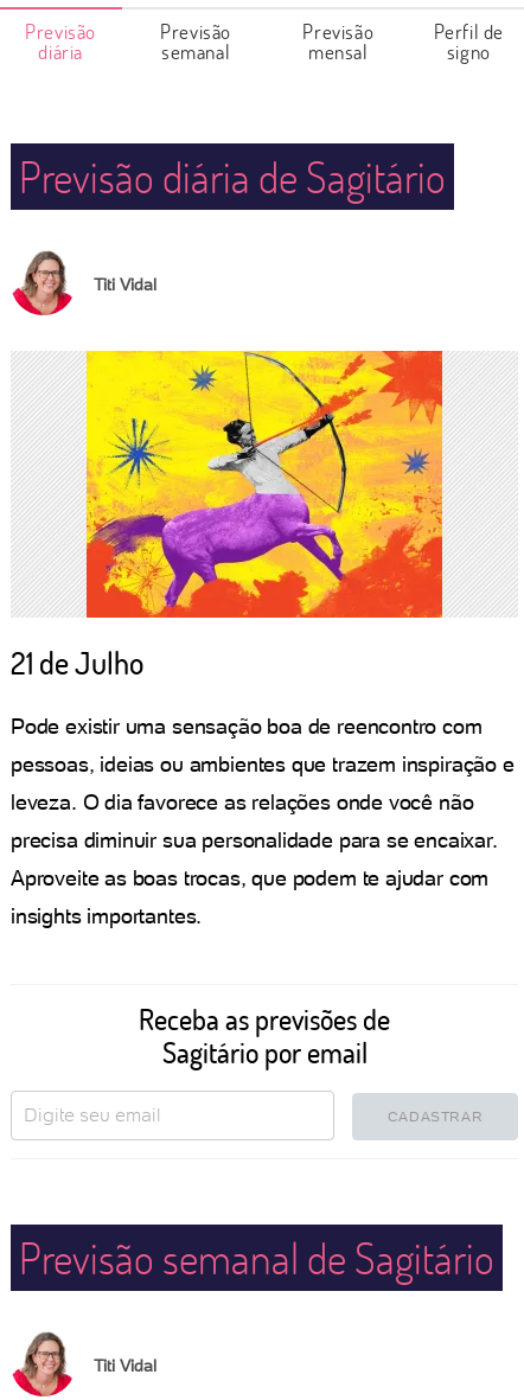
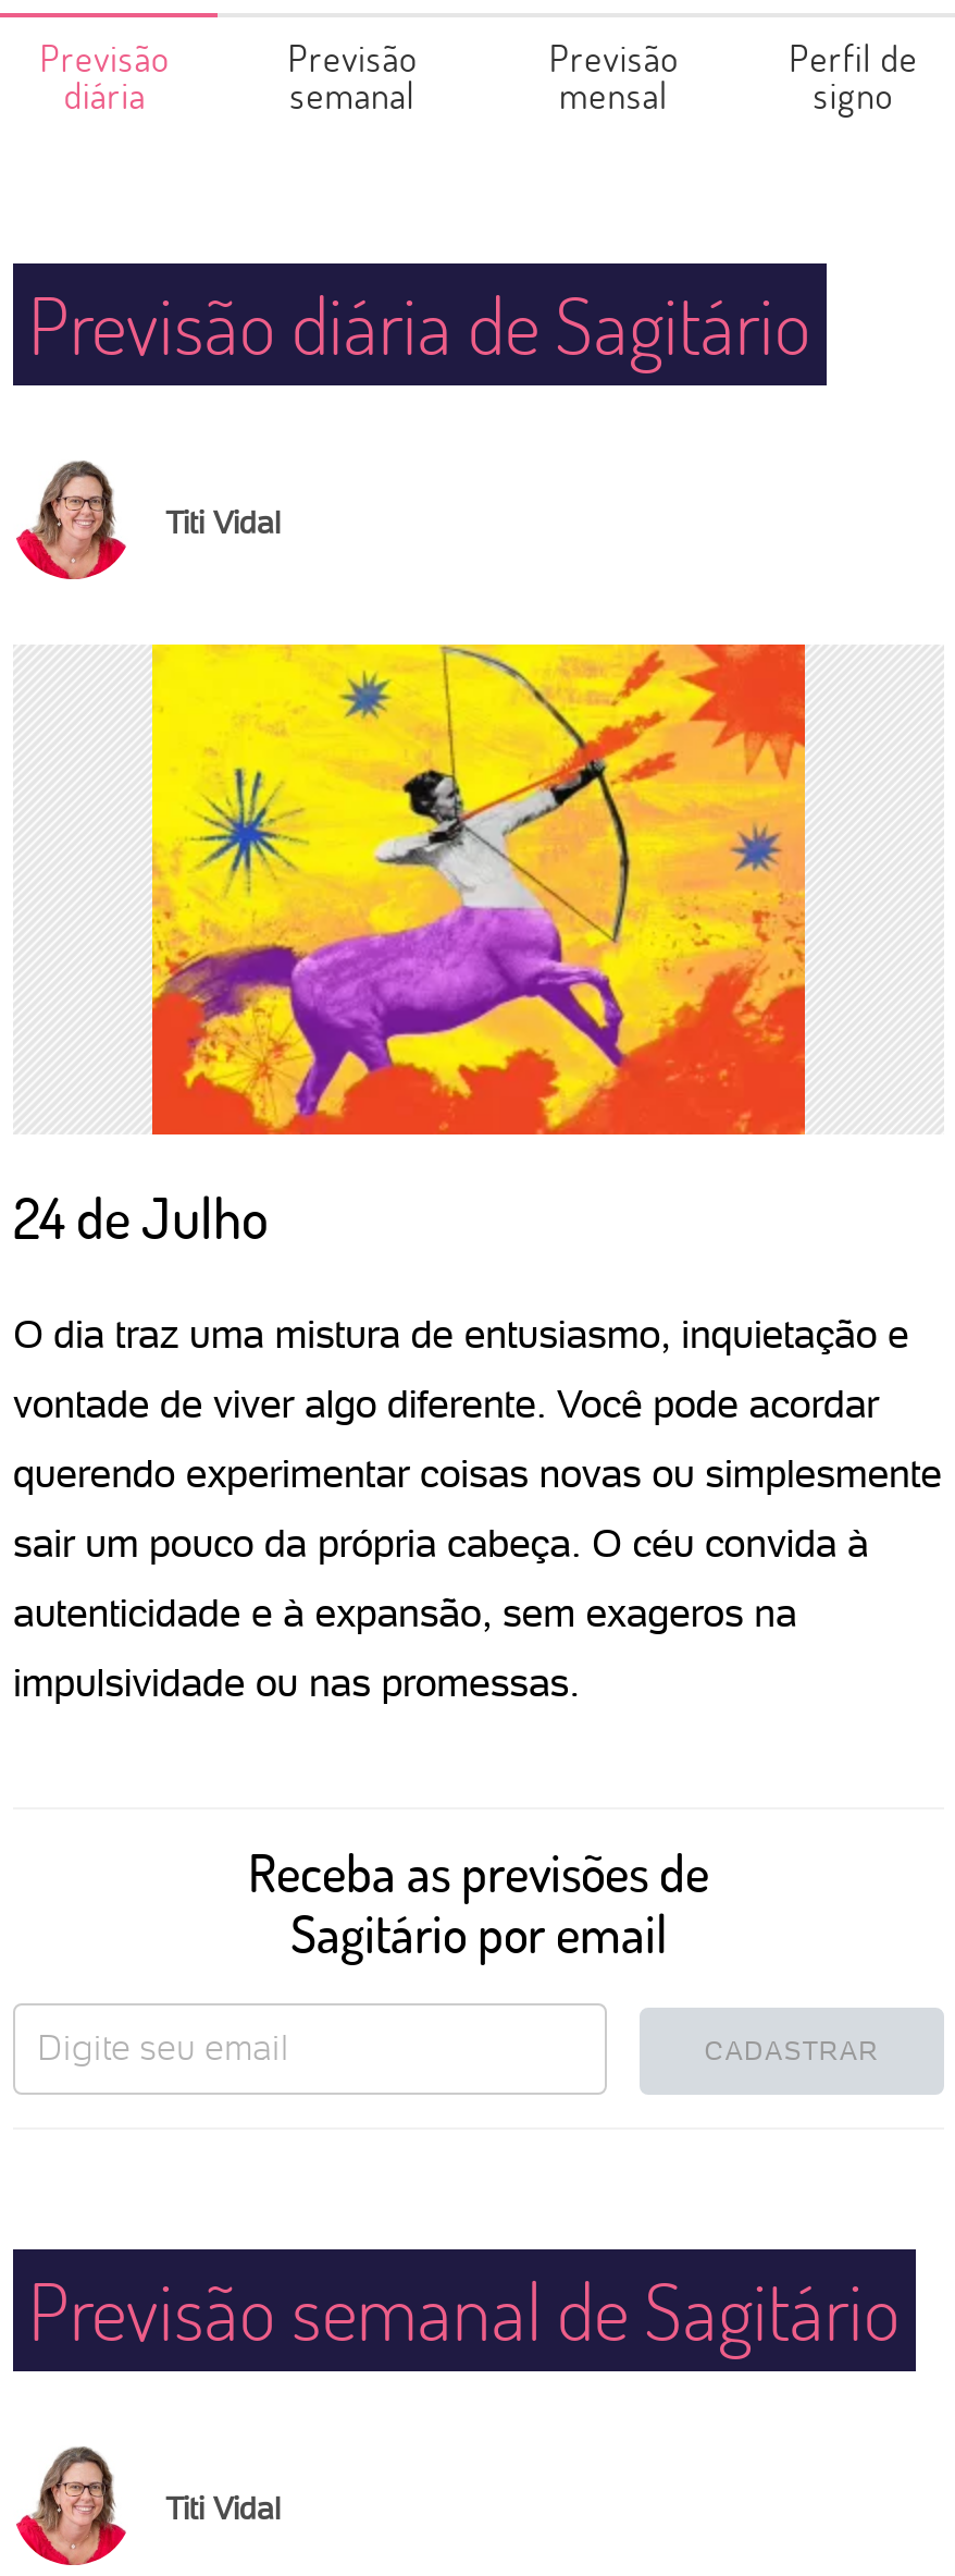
[11,643,143,683] 21 de Julho -> [13,1180,268,1254] 24 de Julho
[11,714,482,739] Pode existir uma sensação boa de reencontro com -> [13,1311,909,1357] O dia traz uma mistura de entusiasmo, inquietação e
[11,752,514,776] pessoas, ideias ou ambientes que trazem inspiração e -> [13,1381,879,1426] vontade de viver algo diferente. Você pode acordar
[11,790,473,814] leveza. O dia favorece as relações onde você não -> [13,1450,942,1496] querendo experimentar coisas novas ou simplesmente
[11,827,497,852] precisa diminuir sua personalidade para se encaixar. -> [13,1520,869,1566] sair um pouco da própria cabeça. O céu convida à
[11,865,489,890] Aproveite as boas trocas, que podem te ajudar com -> [13,1590,797,1635] autenticidade e à expansão, sem exageros na
[11,903,202,928] insights importantes. -> [13,1659,580,1705] impulsividade ou nas promessas.

